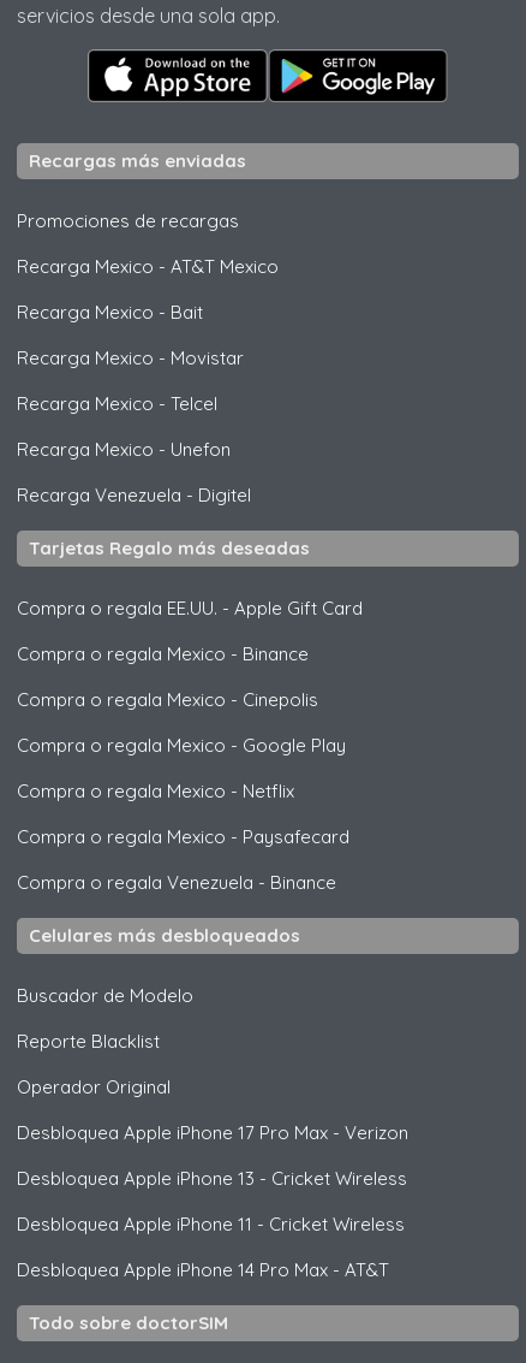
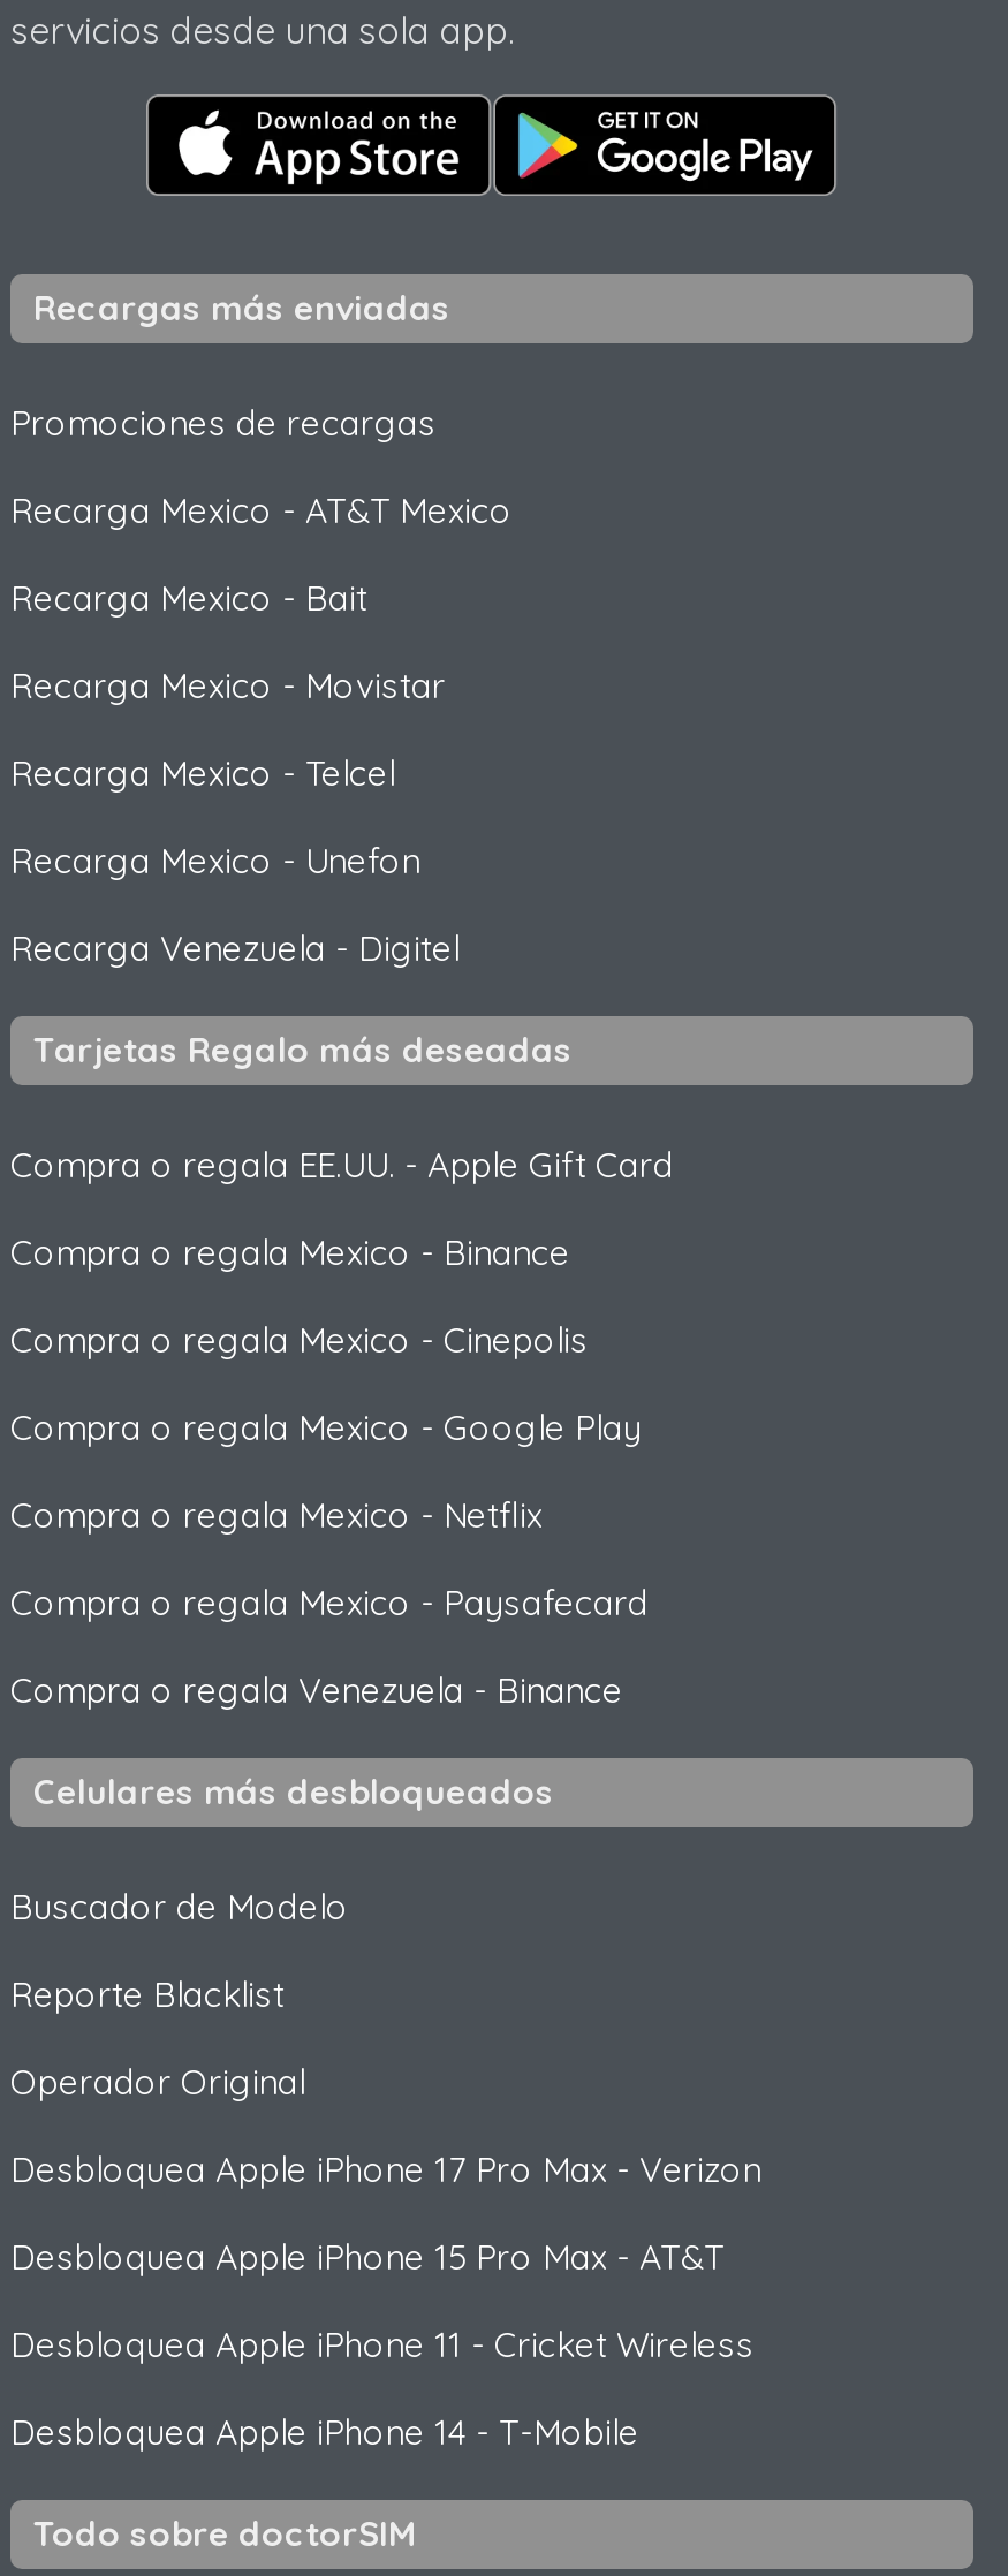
[17,1167,407,1190] Desbloquea Apple iPhone 13 - Cricket Wireless -> [10,2236,725,2279] Desbloquea Apple iPhone 15 Pro Max - AT&T
[17,1259,389,1282] Desbloquea Apple iPhone 14 Pro Max - AT&T -> [10,2411,639,2455] Desbloquea Apple iPhone 14 - T-Mobile

